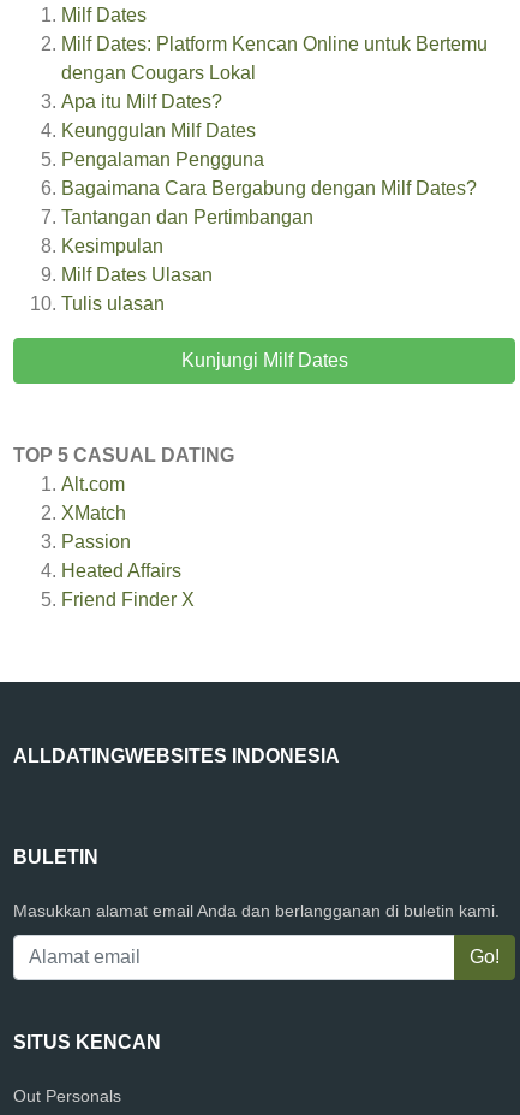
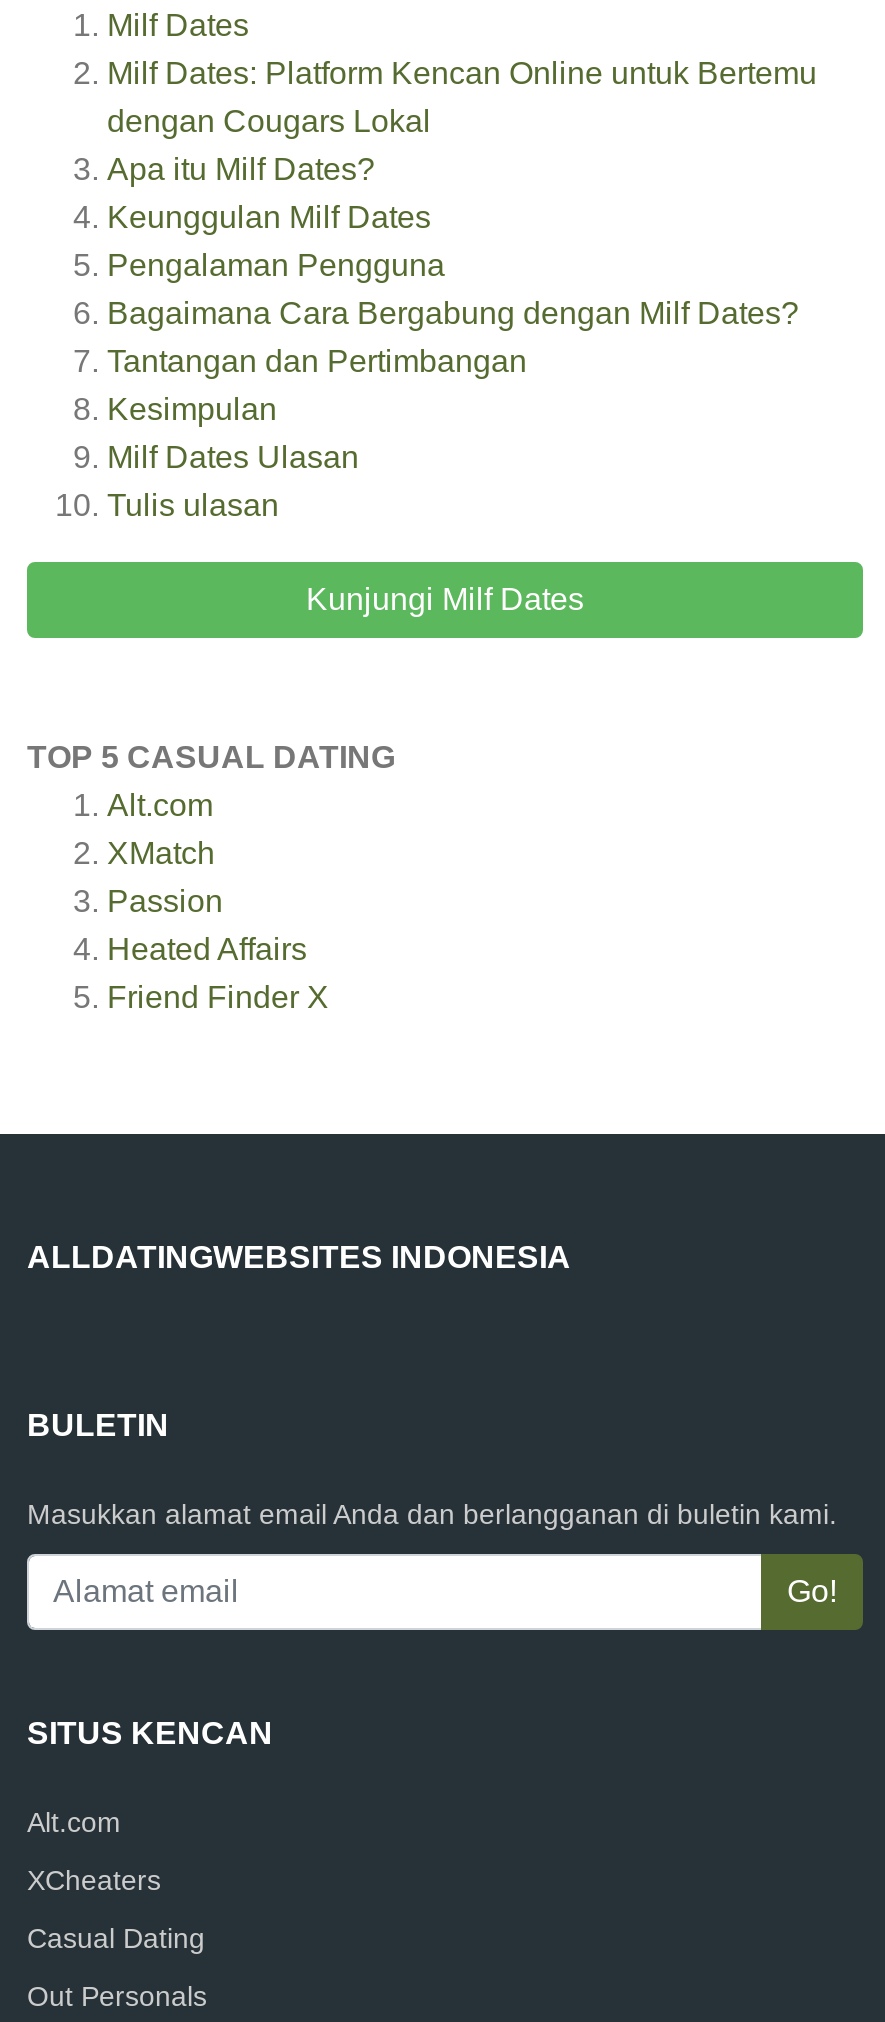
none -> [27,1807,205,1955] Alt.com | XCheaters | Casual Dating

